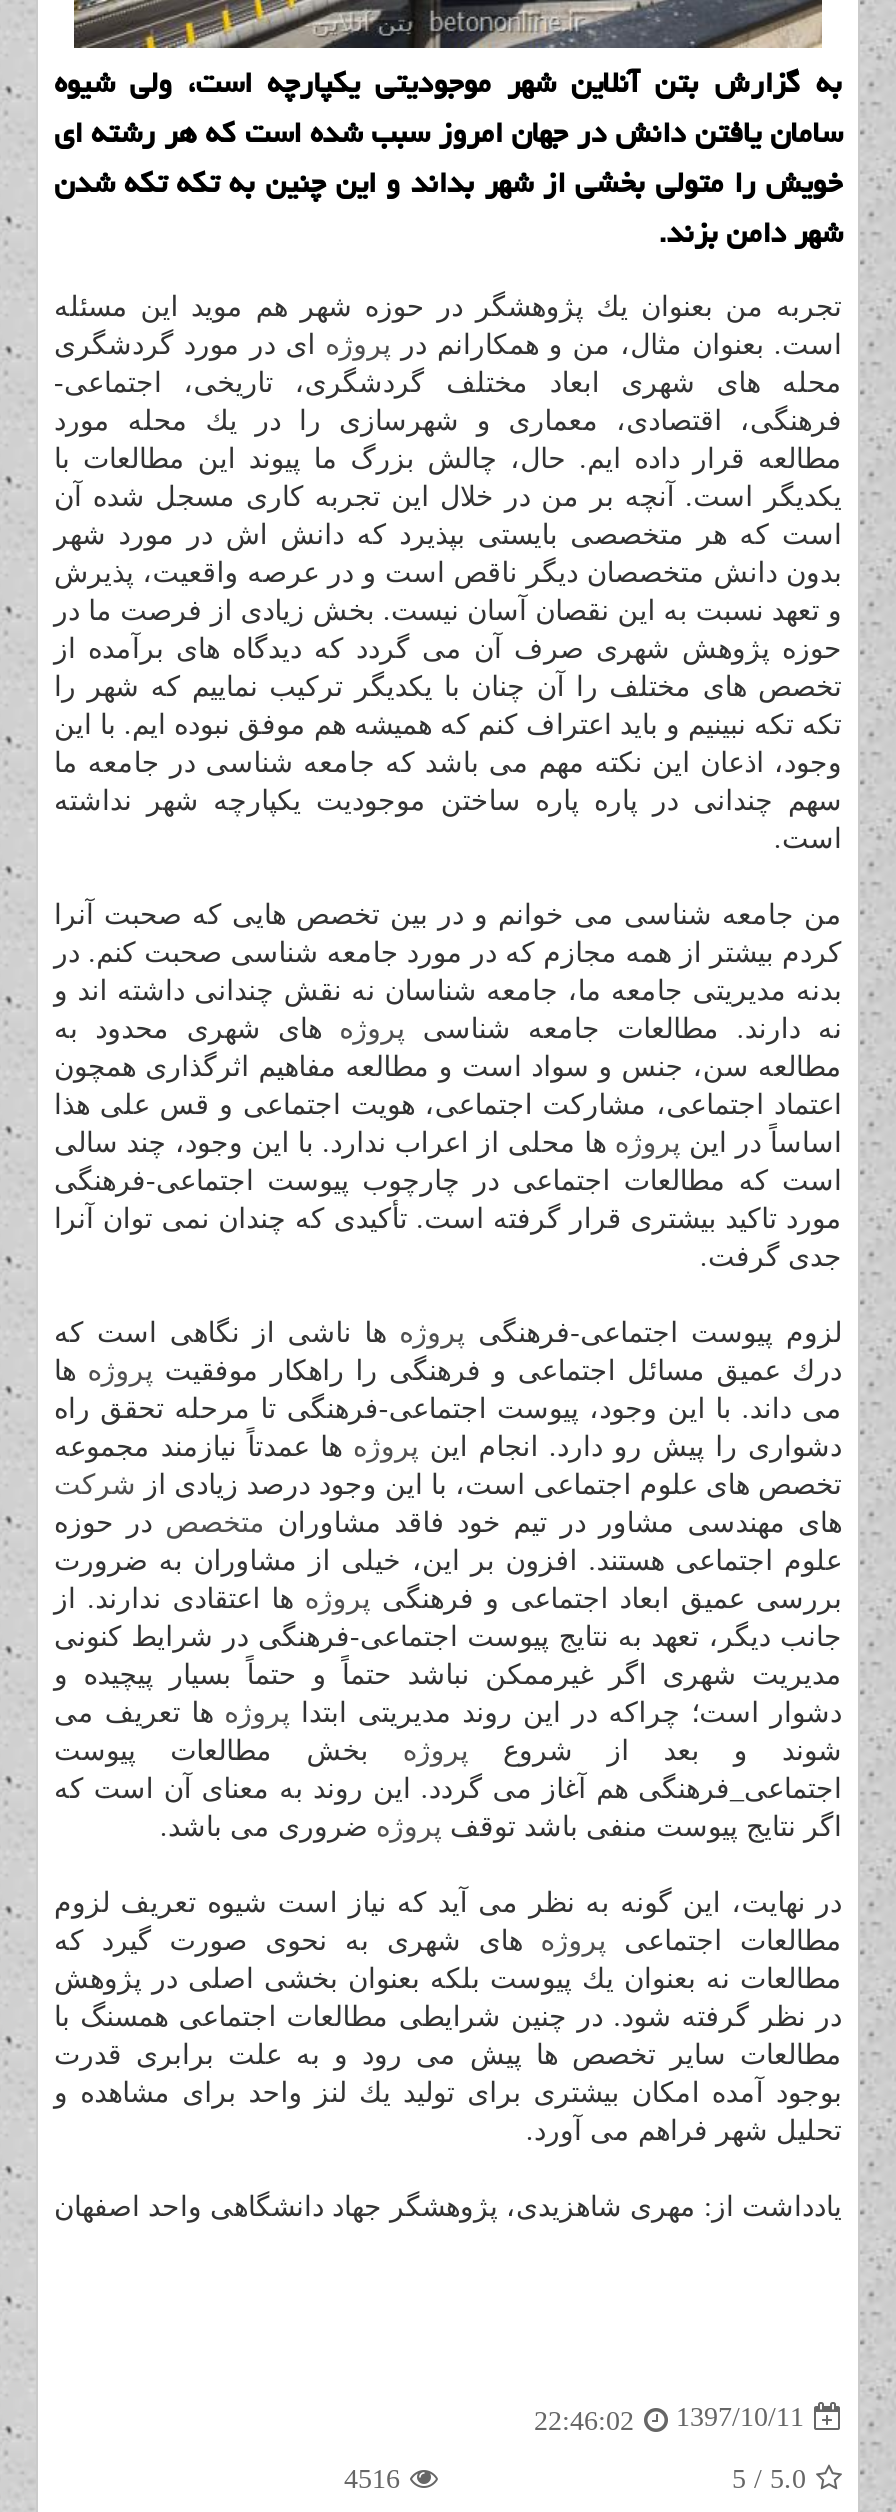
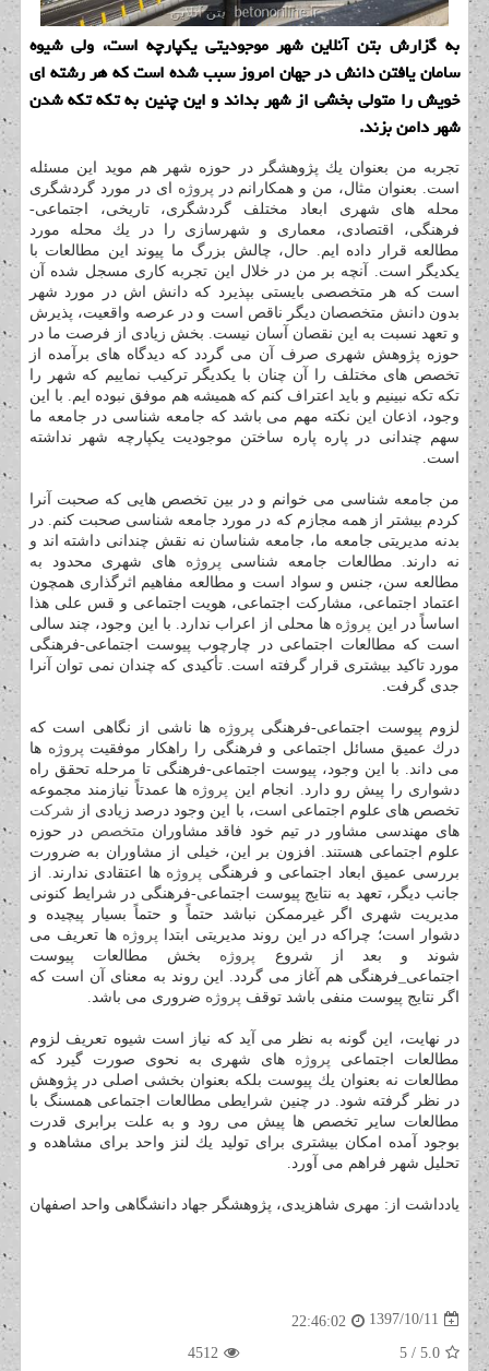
[344,2463,400,2493] 4516 -> [188,1344,218,1361] 4512

